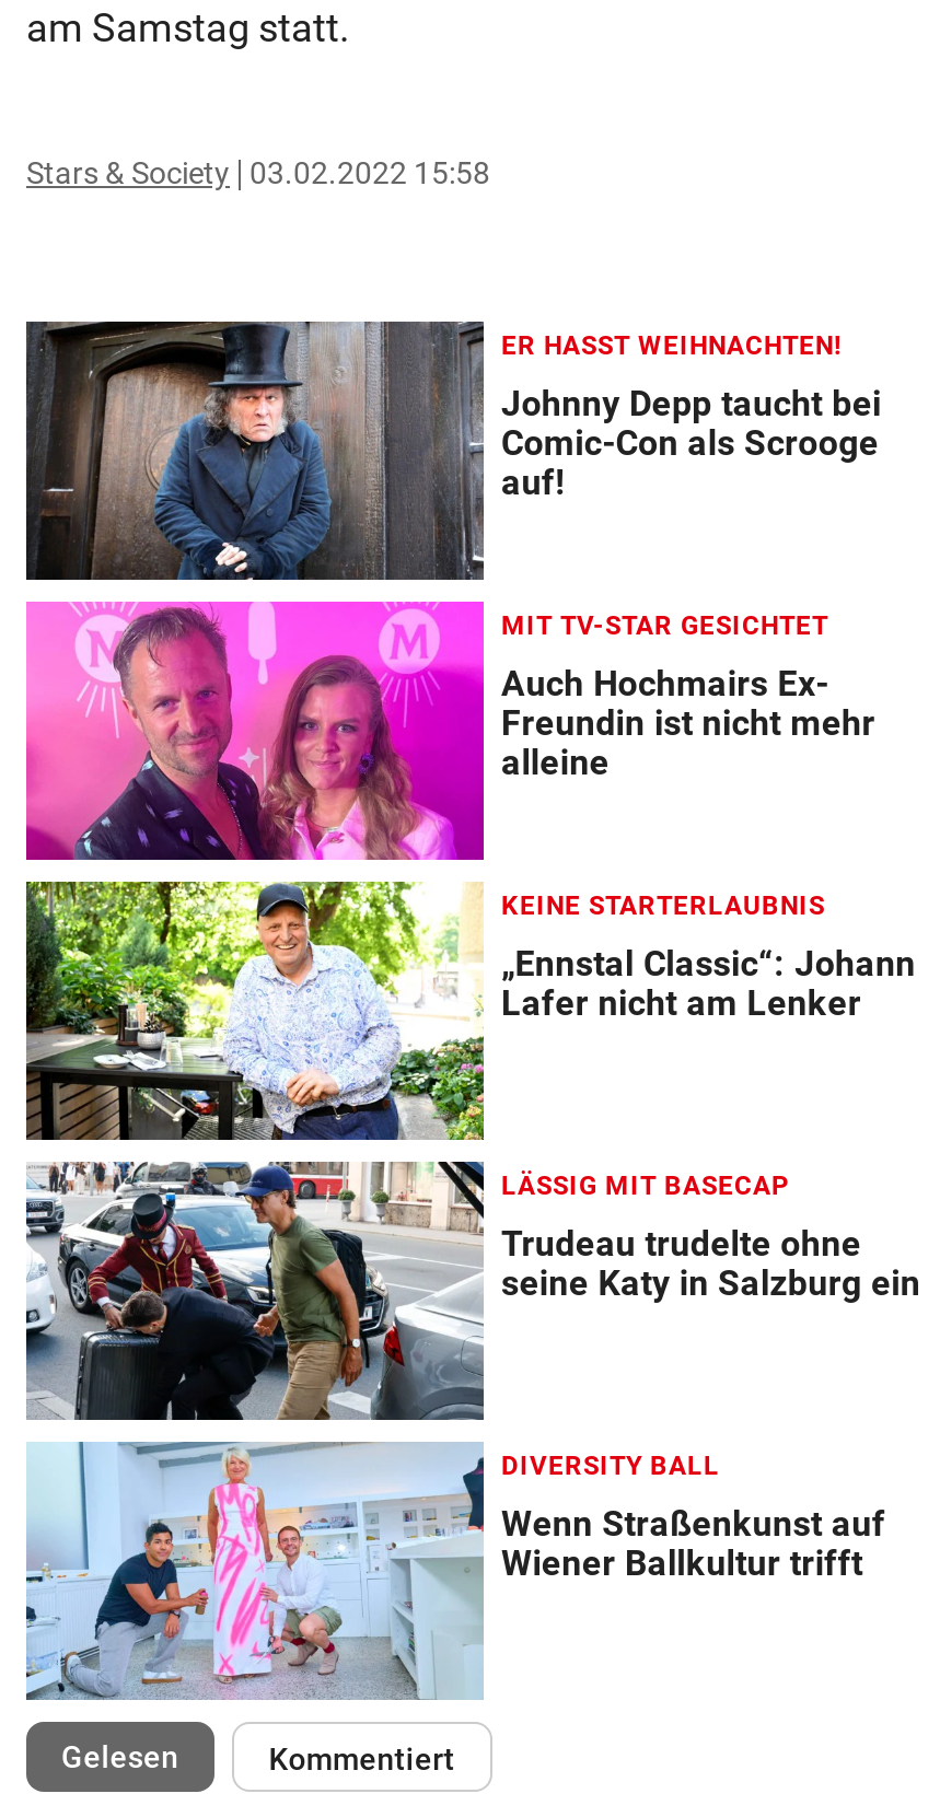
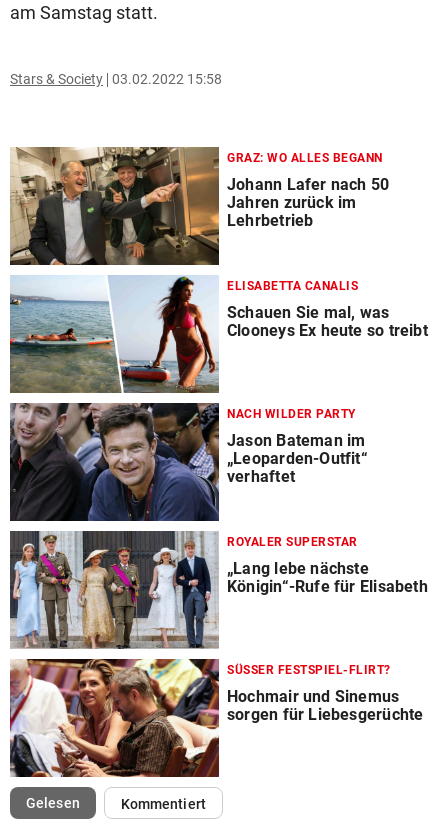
[24,319,842,582] [image] | ER HASST WEIHNACHTEN! -> [9,146,382,266] [image] | GRAZ: WO ALLES BEGANN
[501,383,882,503] Johnny Depp taucht bei | Comic-Con als Scrooge | auf! -> [227,175,389,230] Johann Lafer nach 50 | Jahren zurück im | Lehrbetrieb
[24,599,828,862] [image] | MIT TV-STAR GESICHTET -> [9,275,358,394] [image] | ELISABETTA CANALIS
[501,663,875,783] Auch Hochmairs Ex- | Freundin ist nicht mehr | alleine -> [227,303,428,340] Schauen Sie mal, was | Clooneys Ex heute so treibt
[26,880,825,1142] [image] | KEINE STARTERLAUBNIS -> [10,402,355,522] [image] | NACH WILDER PARTY
[501,943,916,1024] „Ennstal Classic“: Johann | Lafer nicht am Lenker -> [227,431,368,486] Jason Bateman im | „Leoparden-Outfit“ | verhaftet
[26,1160,790,1422] [image] | LÄSSIG MIT BASECAP -> [9,530,357,650] [image] | ROYALER SUPERSTAR
[501,1224,921,1305] Trudeau trudelte ohne | seine Katy in Salzburg ein -> [227,559,428,596] „Lang lebe nächste | Königin“-Rufe für Elisabeth
[24,1440,720,1702] [image] | DIVERSITY BALL -> [9,658,384,778] [image] | SÜSSER FESTSPIEL-FLIRT?
[501,1504,885,1585] Wenn Straßenkunst auf | Wiener Ballkultur trifft -> [227,687,423,724] Hochmair und Sinemus | sorgen für Liebesgerüchte

